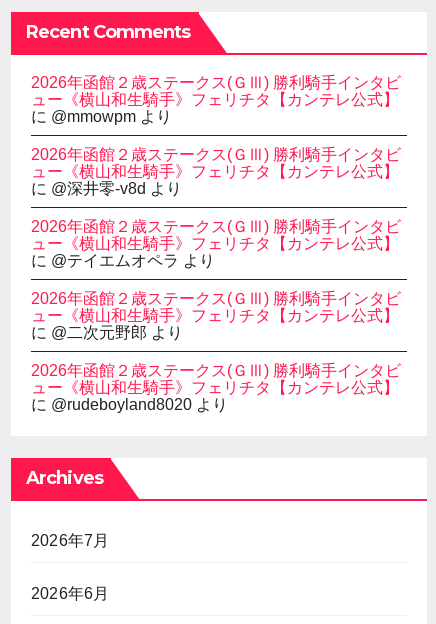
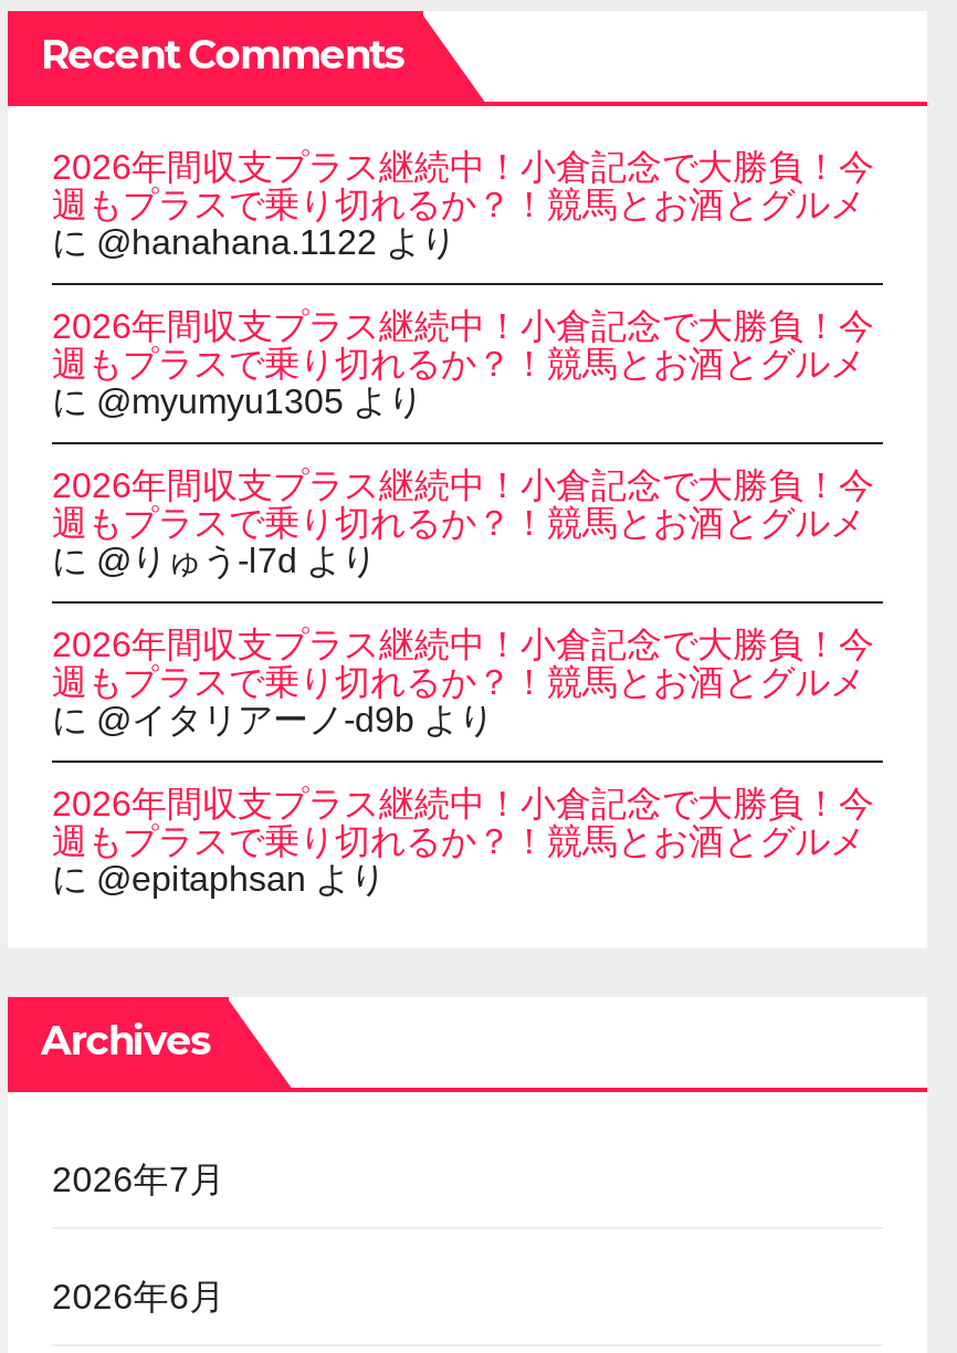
[31,74,401,125] 2026年函館２歳ステークス(ＧⅢ) 勝利騎手インタビ | ュー《横山和生騎手》フェリチタ【カンテレ公式】 | に@mmowpmより -> [52,148,874,261] 2026年間収支プラス継続中！小倉記念で大勝負！今 | 週もプラスで乗り切れるか？！競馬とお酒とグルメ | に@hanahana.1122より
[31,146,401,197] 2026年函館２歳ステークス(ＧⅢ) 勝利騎手インタビ | ュー《横山和生騎手》フェリチタ【カンテレ公式】 | に@深井零-v8dより -> [52,307,874,420] 2026年間収支プラス継続中！小倉記念で大勝負！今 | 週もプラスで乗り切れるか？！競馬とお酒とグルメ | に@myumyu1305より
[31,218,401,269] 2026年函館２歳ステークス(ＧⅢ) 勝利騎手インタビ | ュー《横山和生騎手》フェリチタ【カンテレ公式】 | に@テイエムオペラより -> [52,466,874,579] 2026年間収支プラス継続中！小倉記念で大勝負！今 | 週もプラスで乗り切れるか？！競馬とお酒とグルメ | に@りゅう-l7dより
[31,290,401,341] 2026年函館２歳ステークス(ＧⅢ) 勝利騎手インタビ | ュー《横山和生騎手》フェリチタ【カンテレ公式】 | に@二次元野郎より -> [52,625,874,738] 2026年間収支プラス継続中！小倉記念で大勝負！今 | 週もプラスで乗り切れるか？！競馬とお酒とグルメ | に@イタリアーノ-d9bより
[31,362,401,413] 2026年函館２歳ステークス(ＧⅢ) 勝利騎手インタビ | ュー《横山和生騎手》フェリチタ【カンテレ公式】 | に@rudeboyland8020より -> [52,785,874,897] 2026年間収支プラス継続中！小倉記念で大勝負！今 | 週もプラスで乗り切れるか？！競馬とお酒とグルメ | に@epitaphsanより

